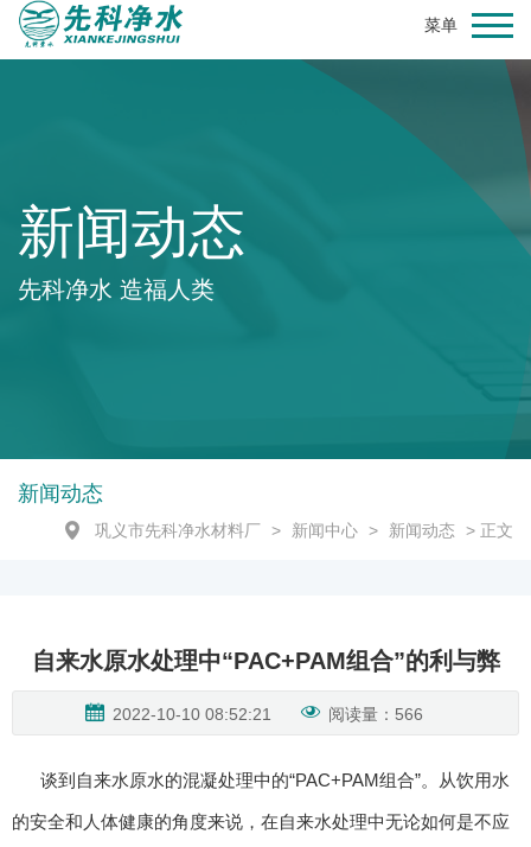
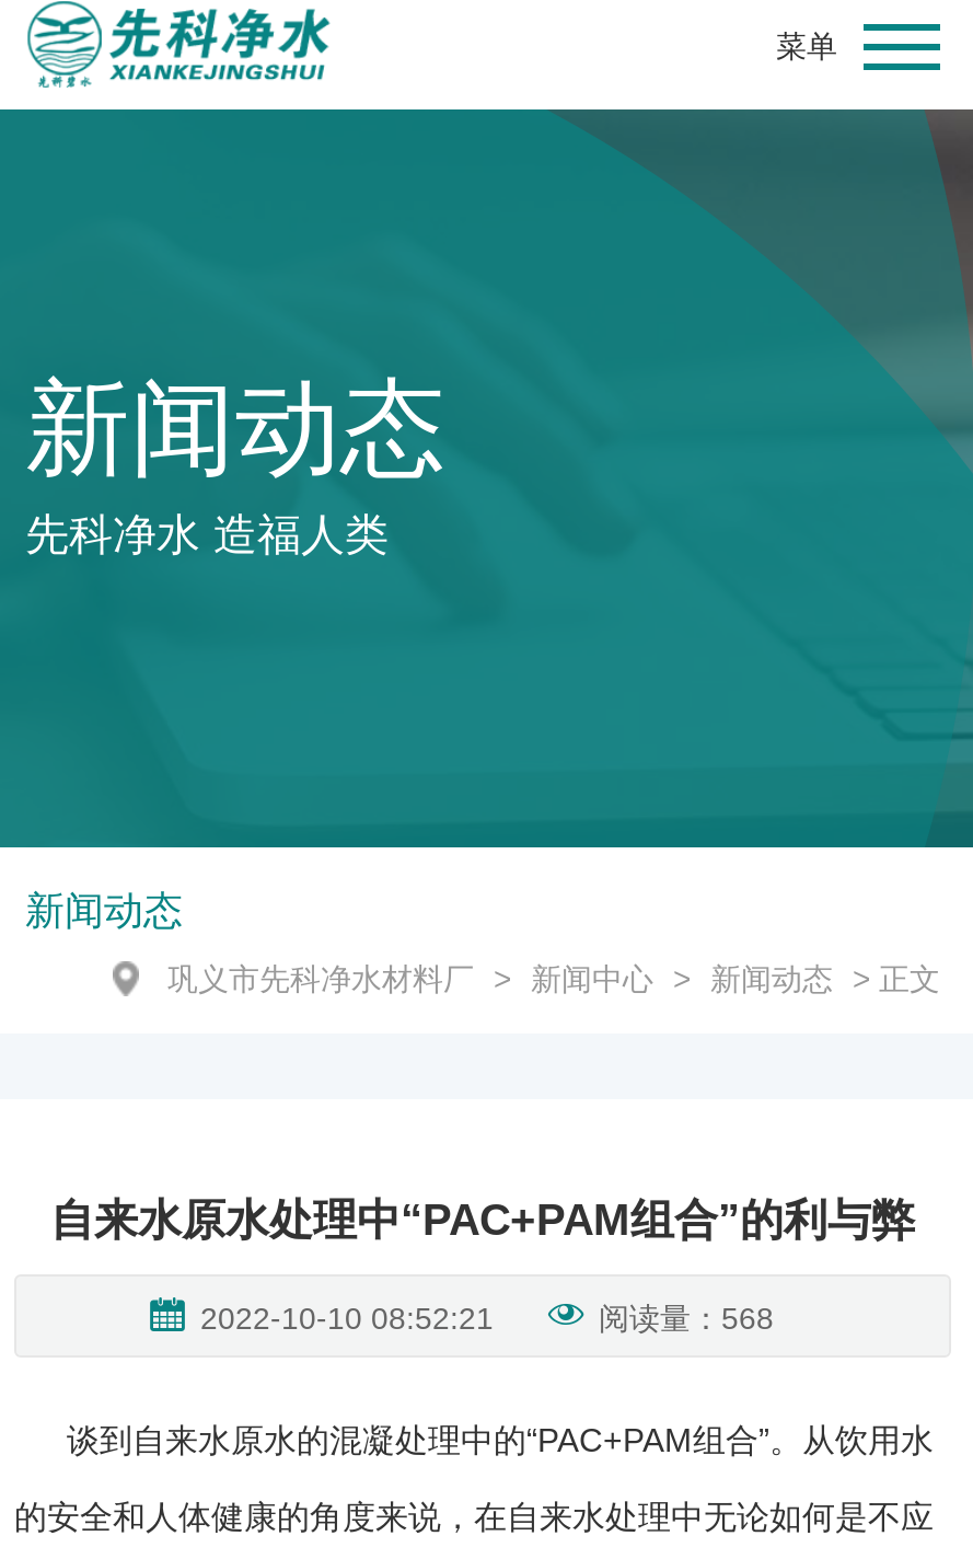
[328,705,423,724] 阅读量：566 -> [599,1301,774,1336] 阅读量：568

